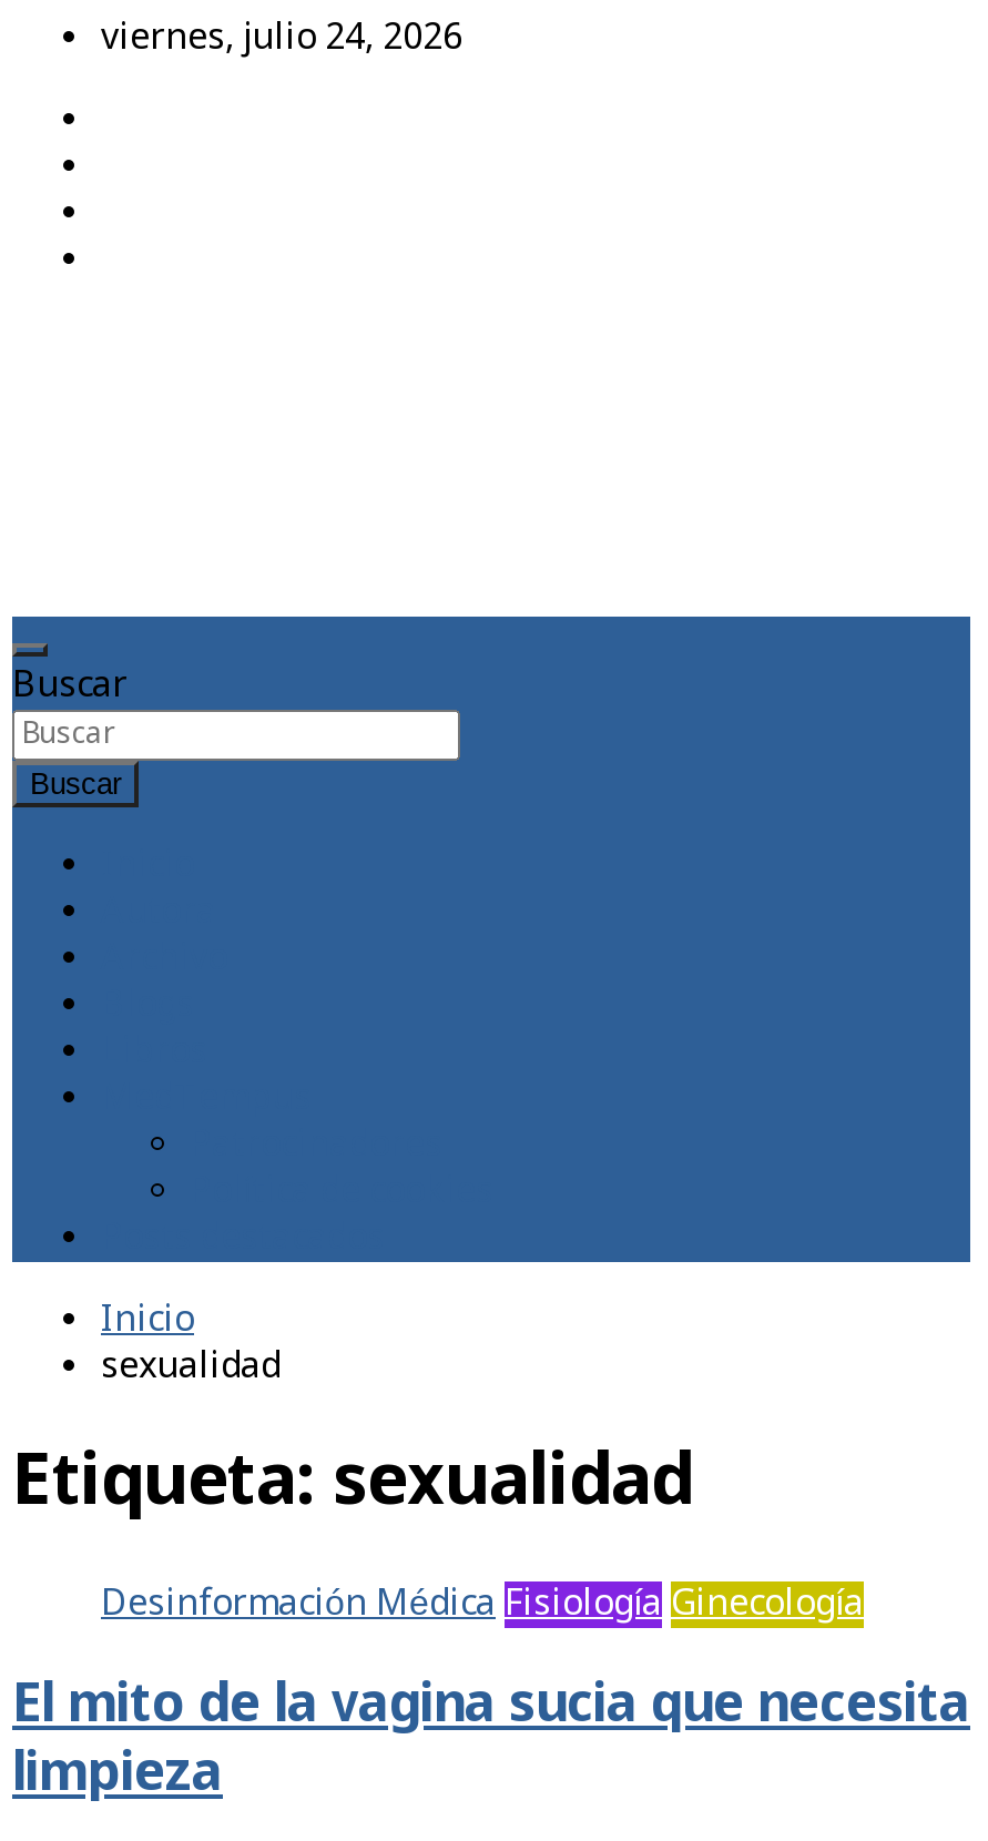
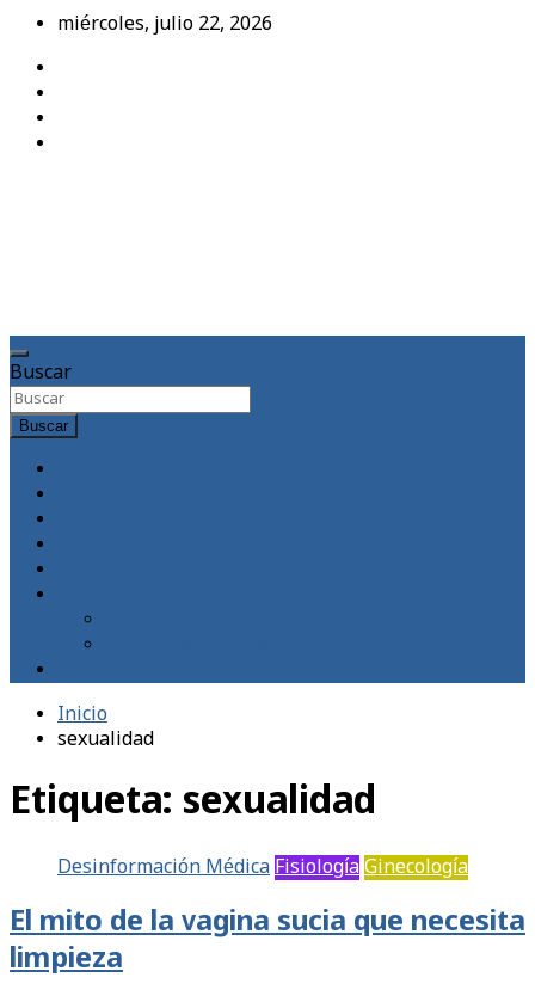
[101,16,462,62] viernes, julio 24, 2026 -> [57,12,272,37] miércoles, julio 22, 2026

